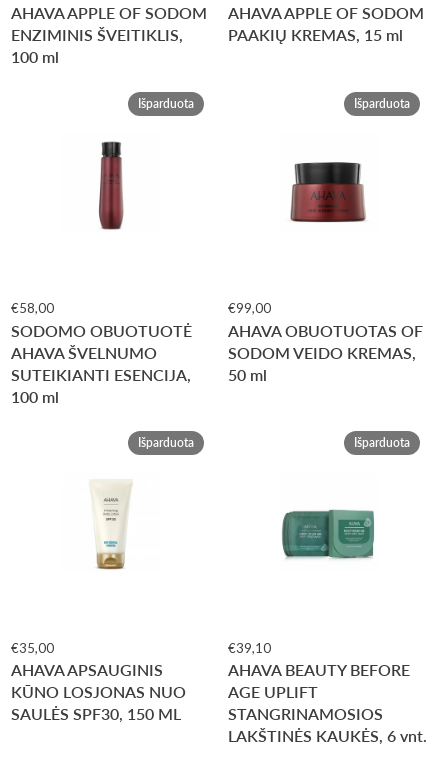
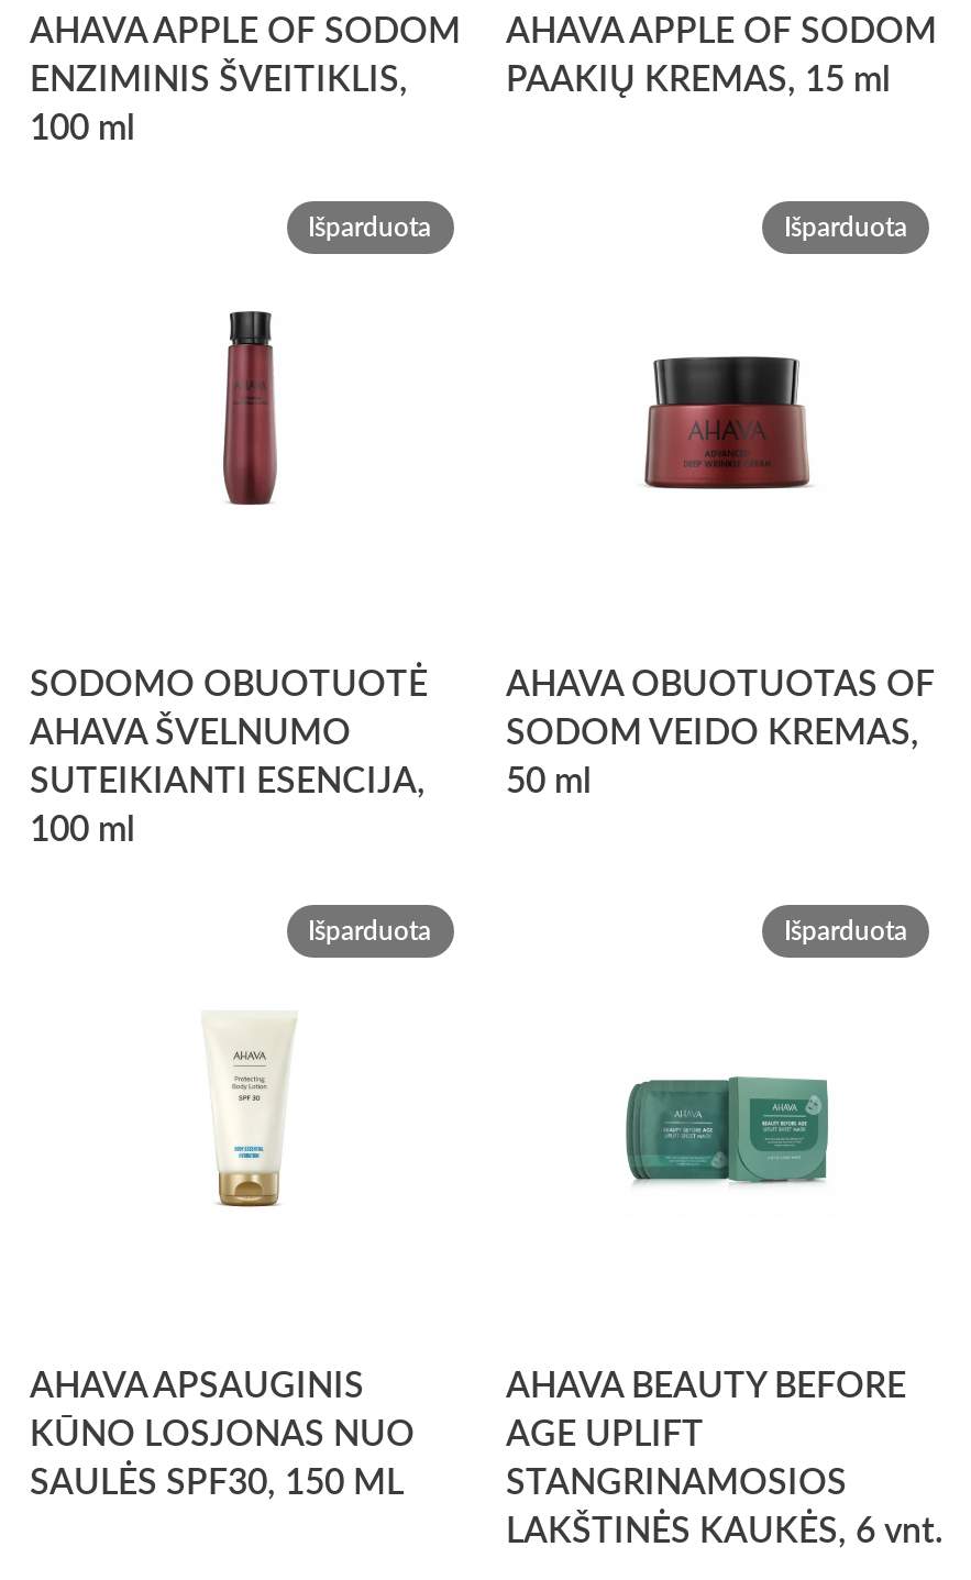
[11,300,54,316] €58,00 -> none
[227,300,270,316] €99,00 -> none
[11,640,54,656] €35,00 -> none
[227,640,270,656] €39,10 -> none

